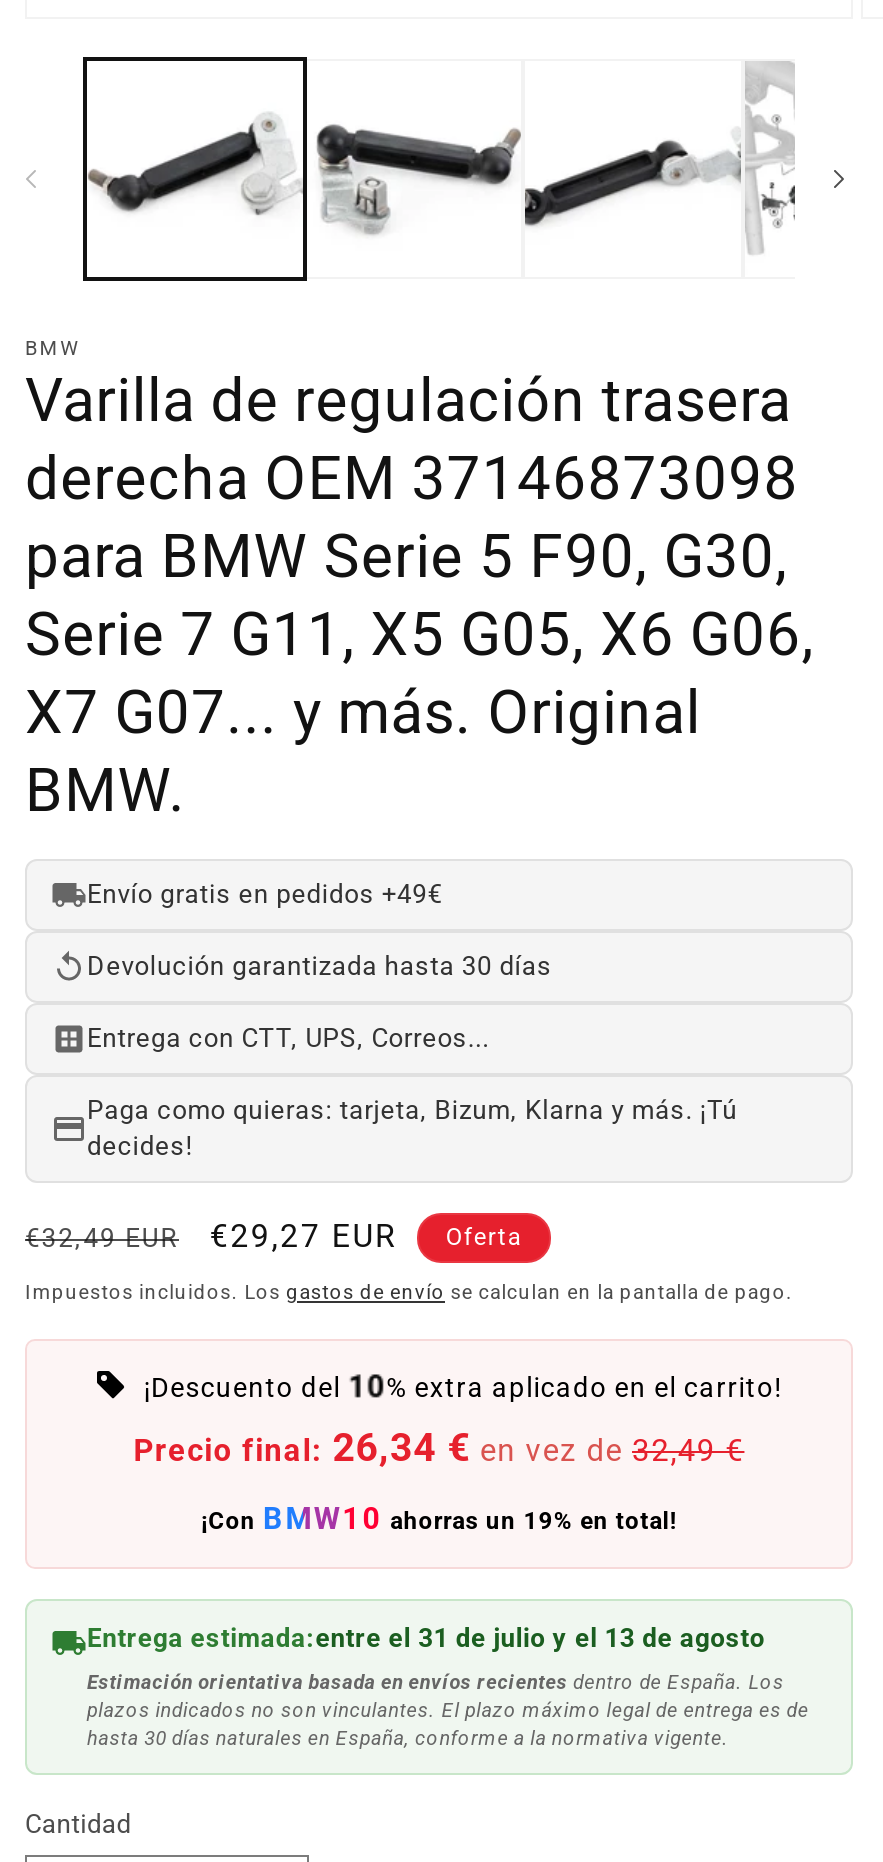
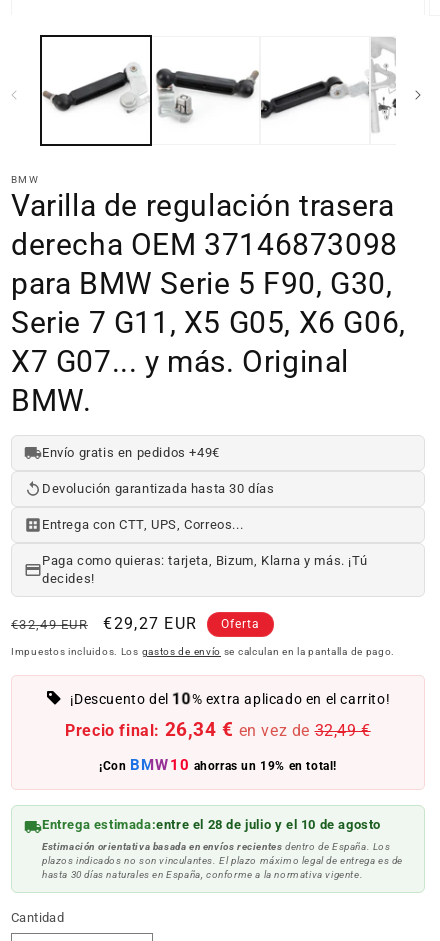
[87,1623,765,1653] Entrega estimada:entre el 31 de julio y el 13 de agosto -> [42,817,381,832] Entrega estimada:entre el 28 de julio y el 10 de agosto

